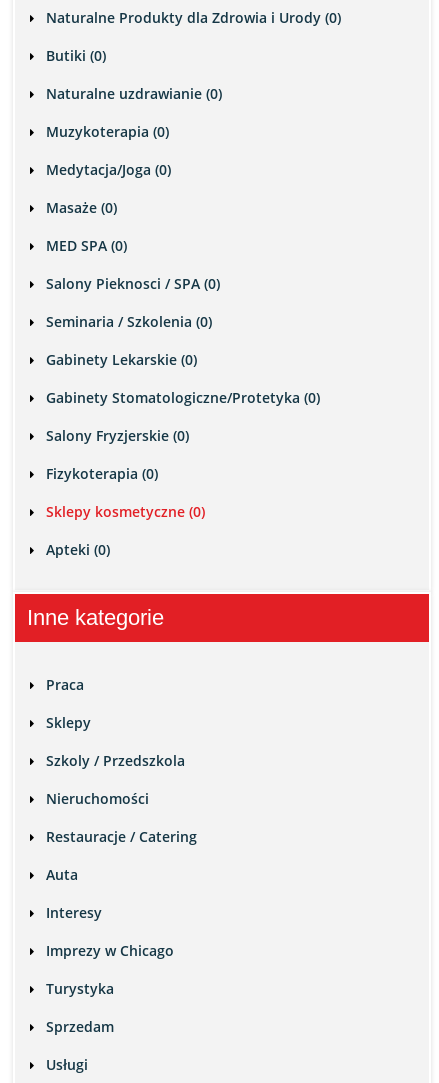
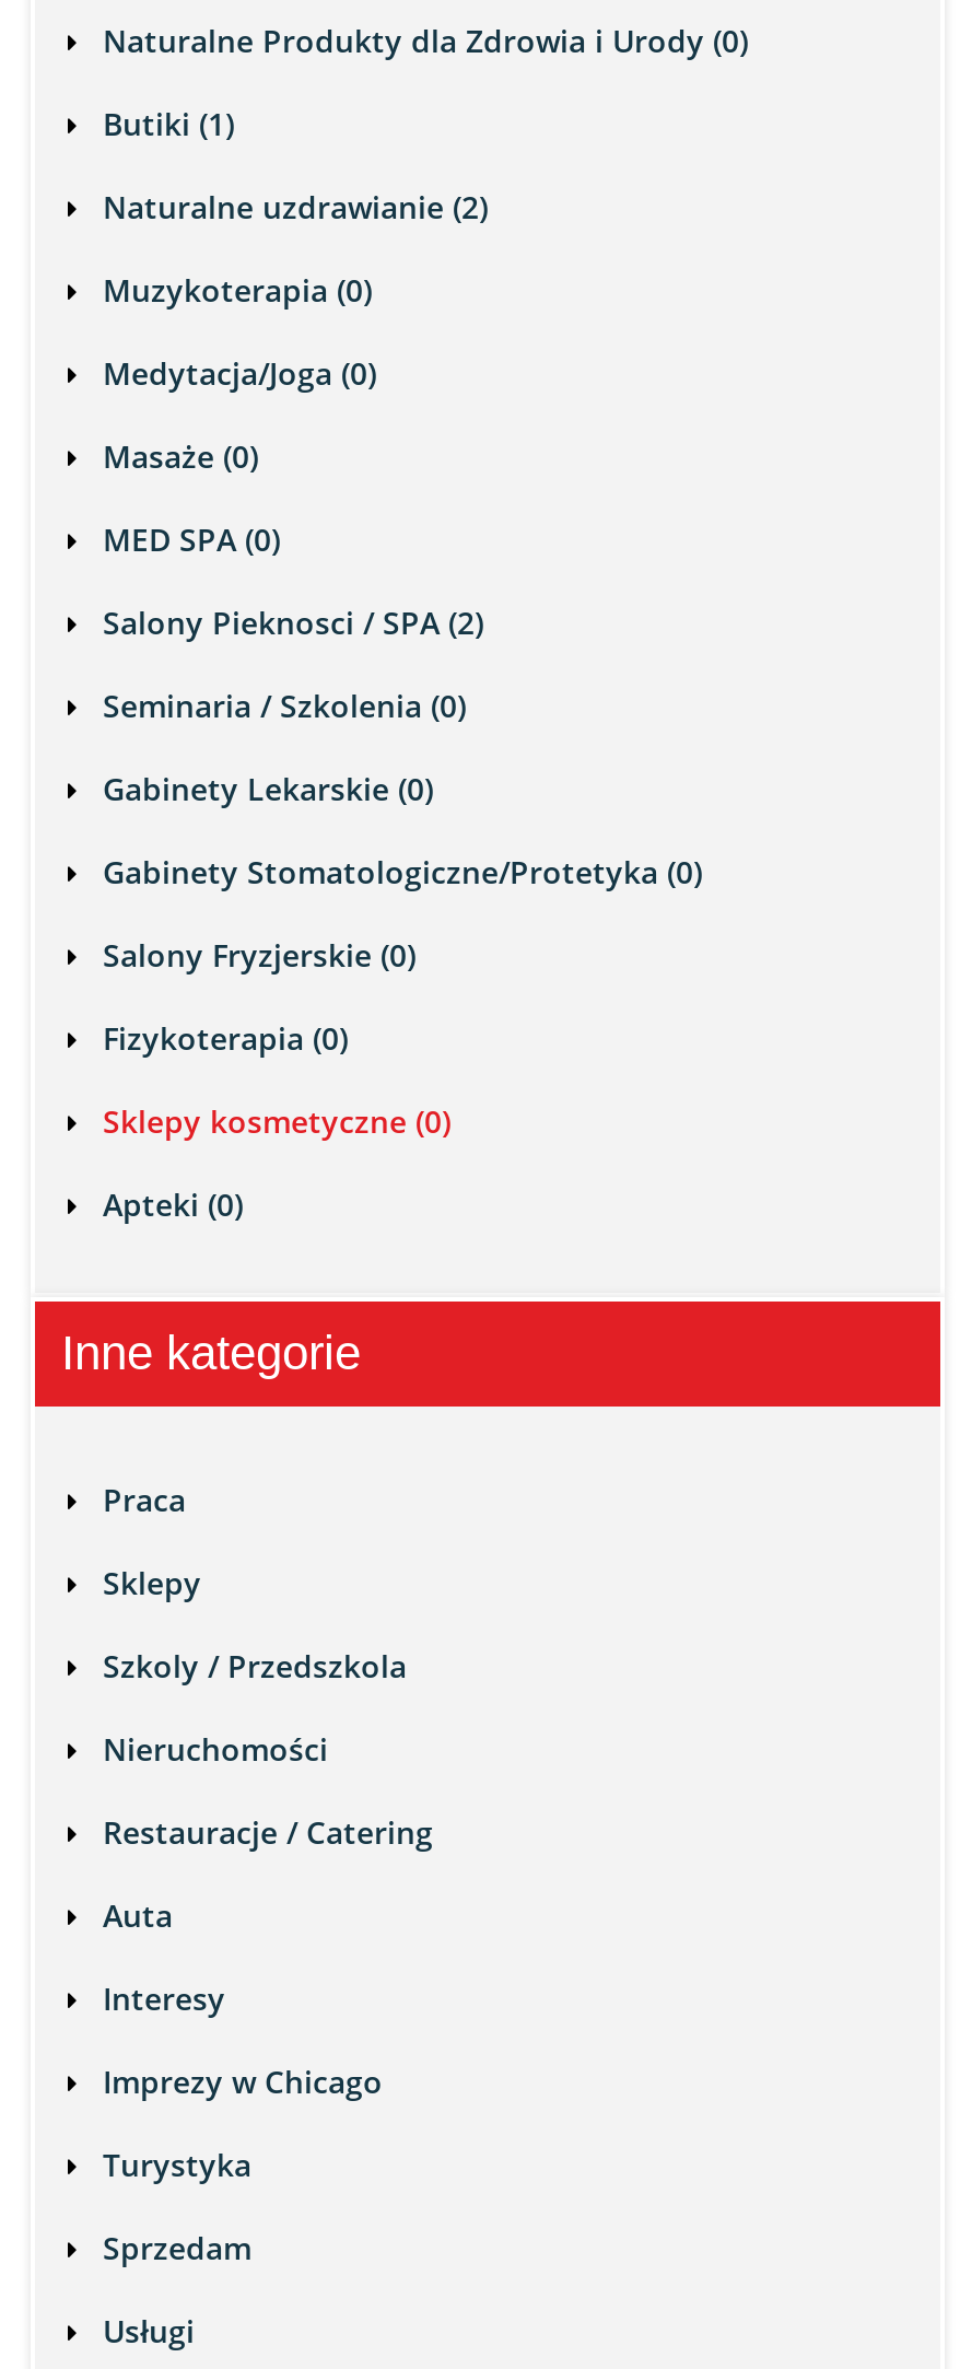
[46,46,106,65] Butiki (0) -> [103,102,234,144] Butiki (1)
[46,84,222,103] Naturalne uzdrawianie (0) -> [103,185,488,227] Naturalne uzdrawianie (2)
[46,274,220,293] Salony Pieknosci / SPA (0) -> [103,601,483,643] Salony Pieknosci / SPA (2)

